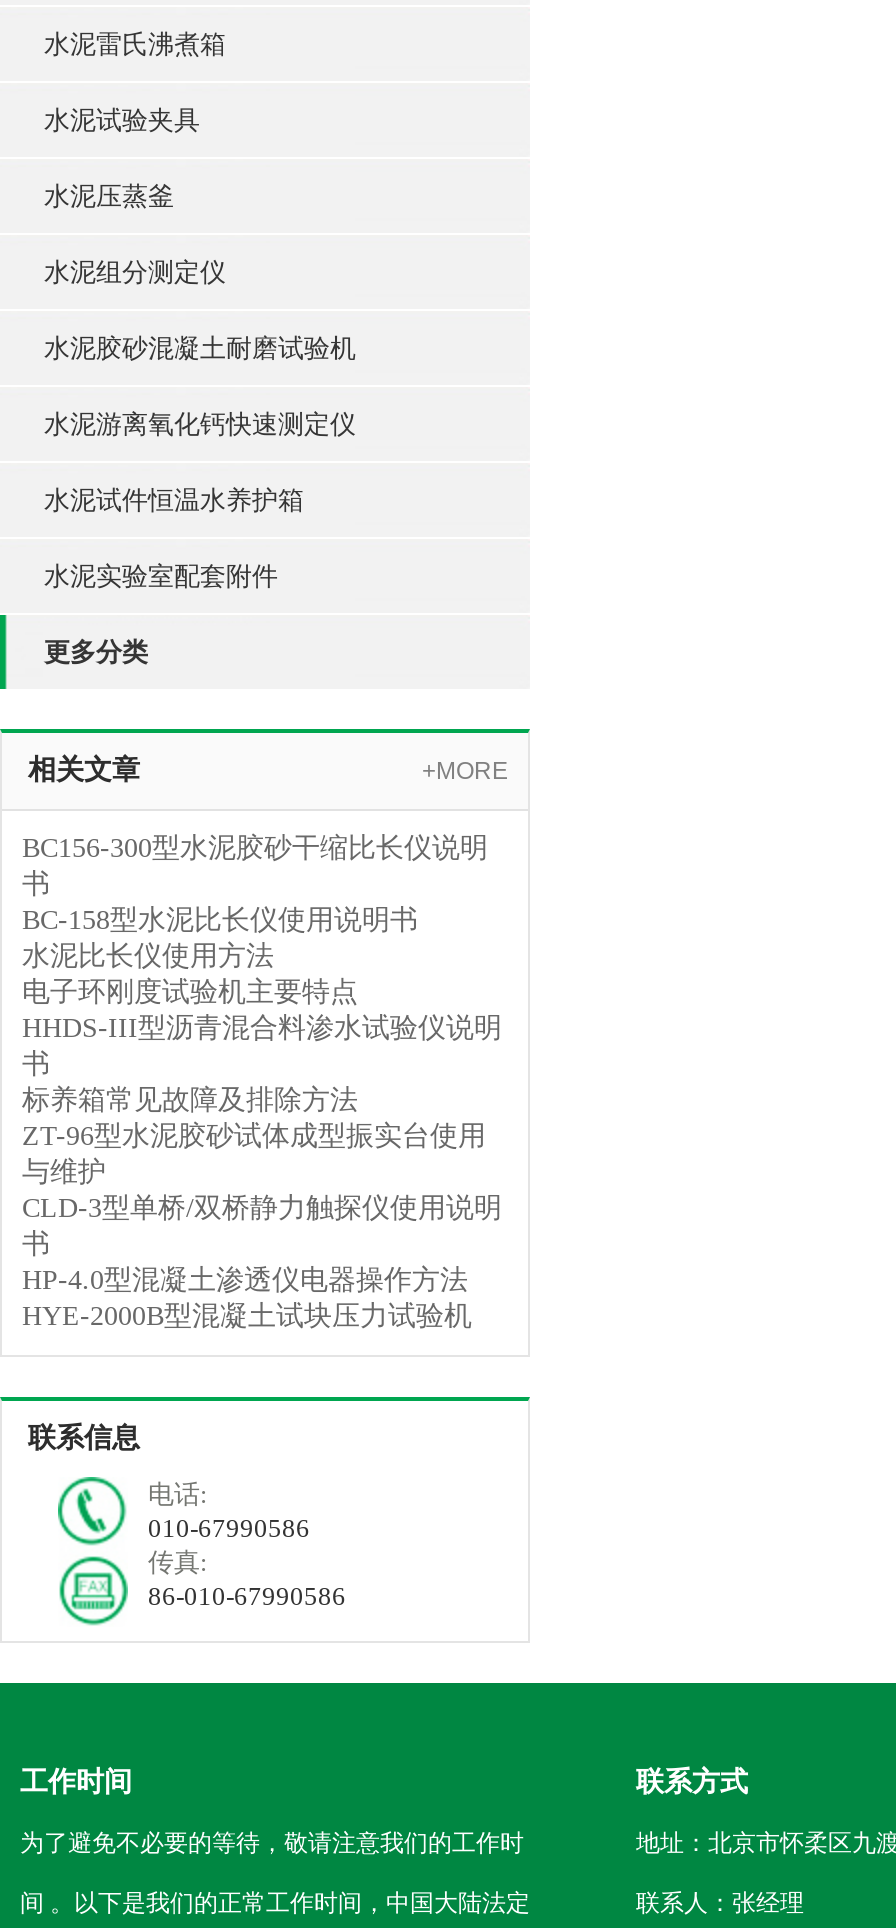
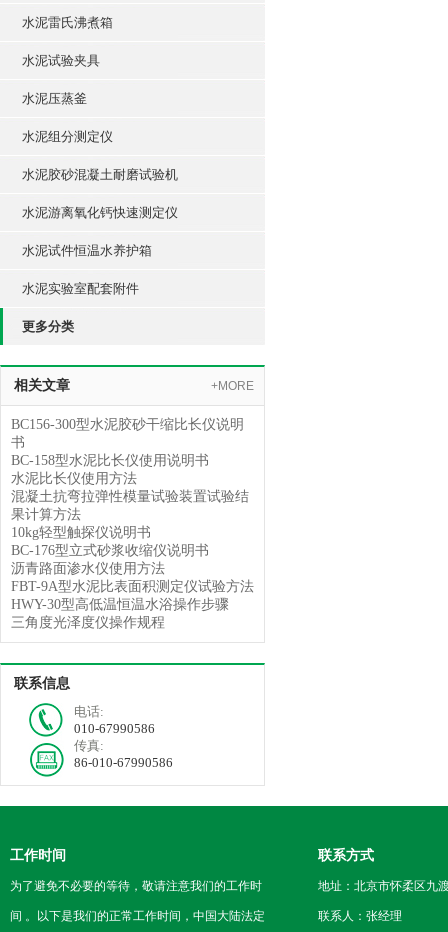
[22,977,502,1331] 电子环刚度试验机主要特点 | HHDS-III型沥青混合料渗水试验仪说明 | 书 | 标养箱常见故障及排除方法 | ZT-96型水泥胶砂试体成型振实台使用 | 与维护 | CLD-3型单桥/双桥静力触探仪使用说明 | 书 | HP-4.0型混凝土渗透仪电器操作方法 | HYE-2000B型混凝土试块压力试验机 -> [11,489,254,630] 混凝土抗弯拉弹性模量试验装置试验结 | 果计算方法 | 10kg轻型触探仪说明书 | BC-176型立式砂浆收缩仪说明书 | 沥青路面渗水仪使用方法 | FBT-9A型水泥比表面积测定仪试验方法 | HWY-30型高低温恒温水浴操作步骤 | 三角度光泽度仪操作规程

